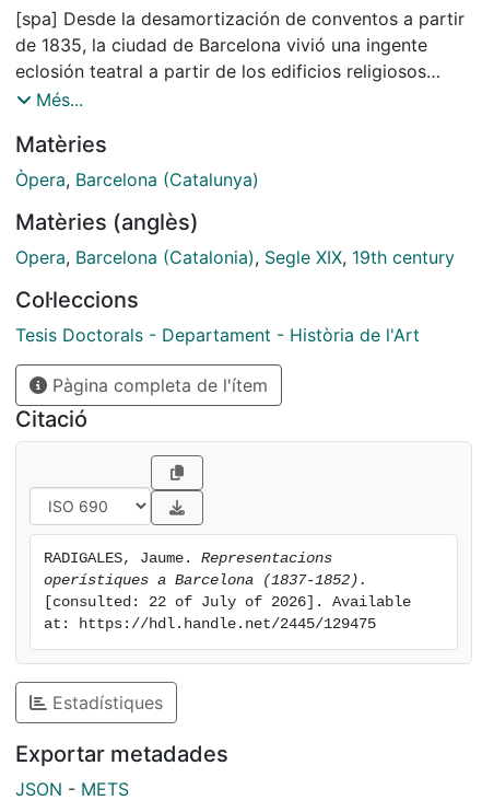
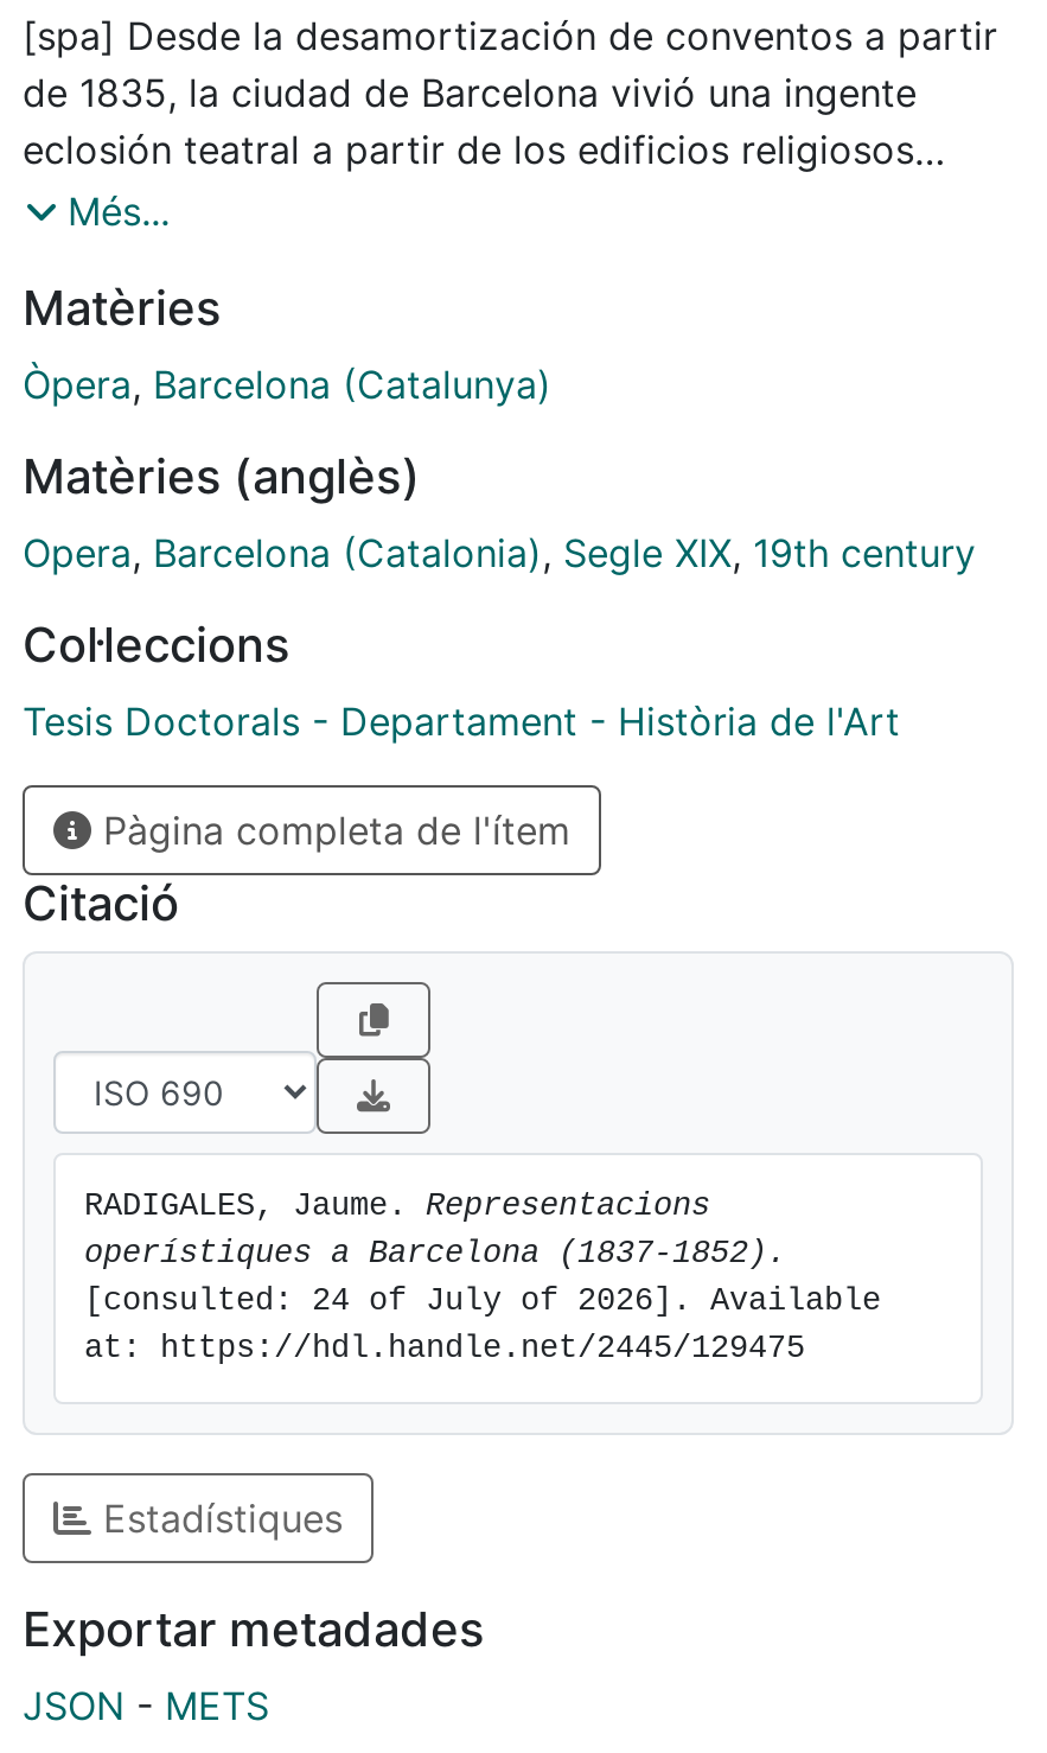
[44,594,411,611] [consulted: 22 of July of 2026]. Available -> [84,1283,881,1319] [consulted: 24 of July of 2026]. Available

